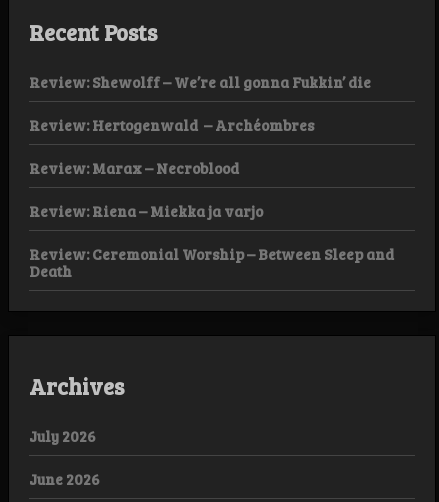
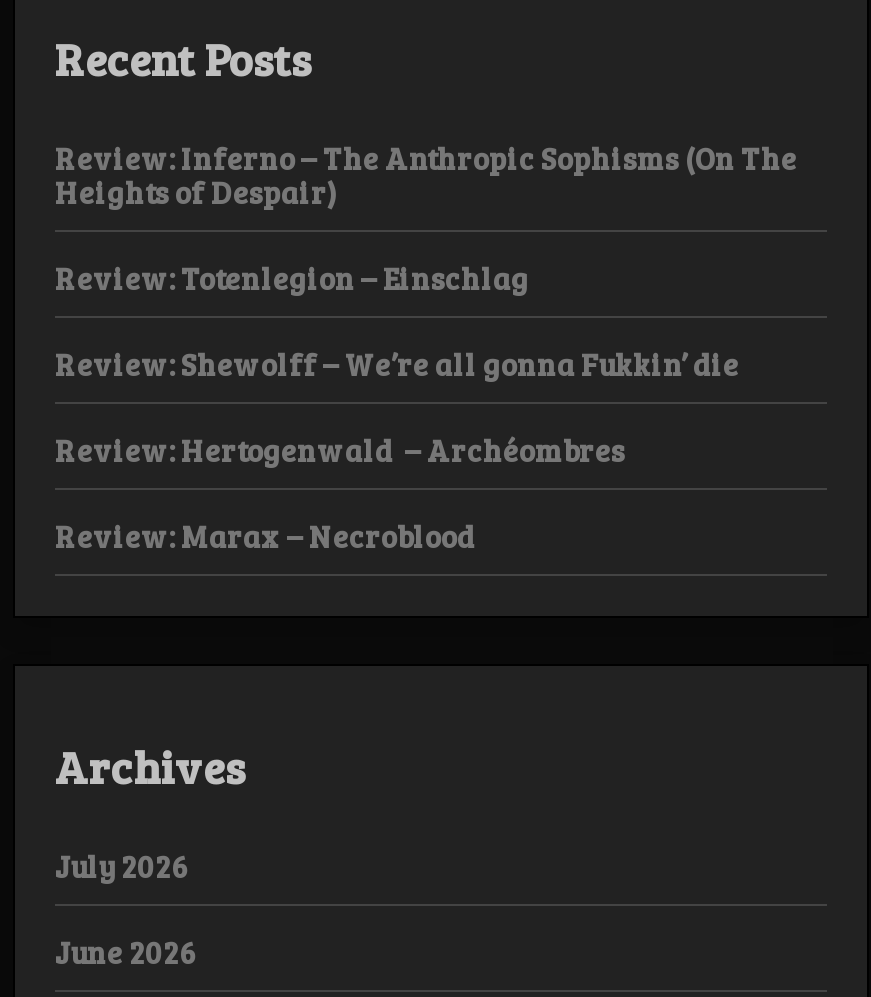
none -> [55,138,797,298] Review: Inferno – The Anthropic Sophisms (On The | Heights of Despair) | Review: Totenlegion – Einschlag
moved [29,72,371,178] -> [55,344,739,556]: Review: Shewolff – We’re all gonna Fukkin’ die | Review: Hertogenwald – Archéombres | Review: Marax – Necroblood
[29,201,394,281] Review: Riena – Miekka ja varjo | Review: Ceremonial Worship – Between Sleep and | Death -> none

